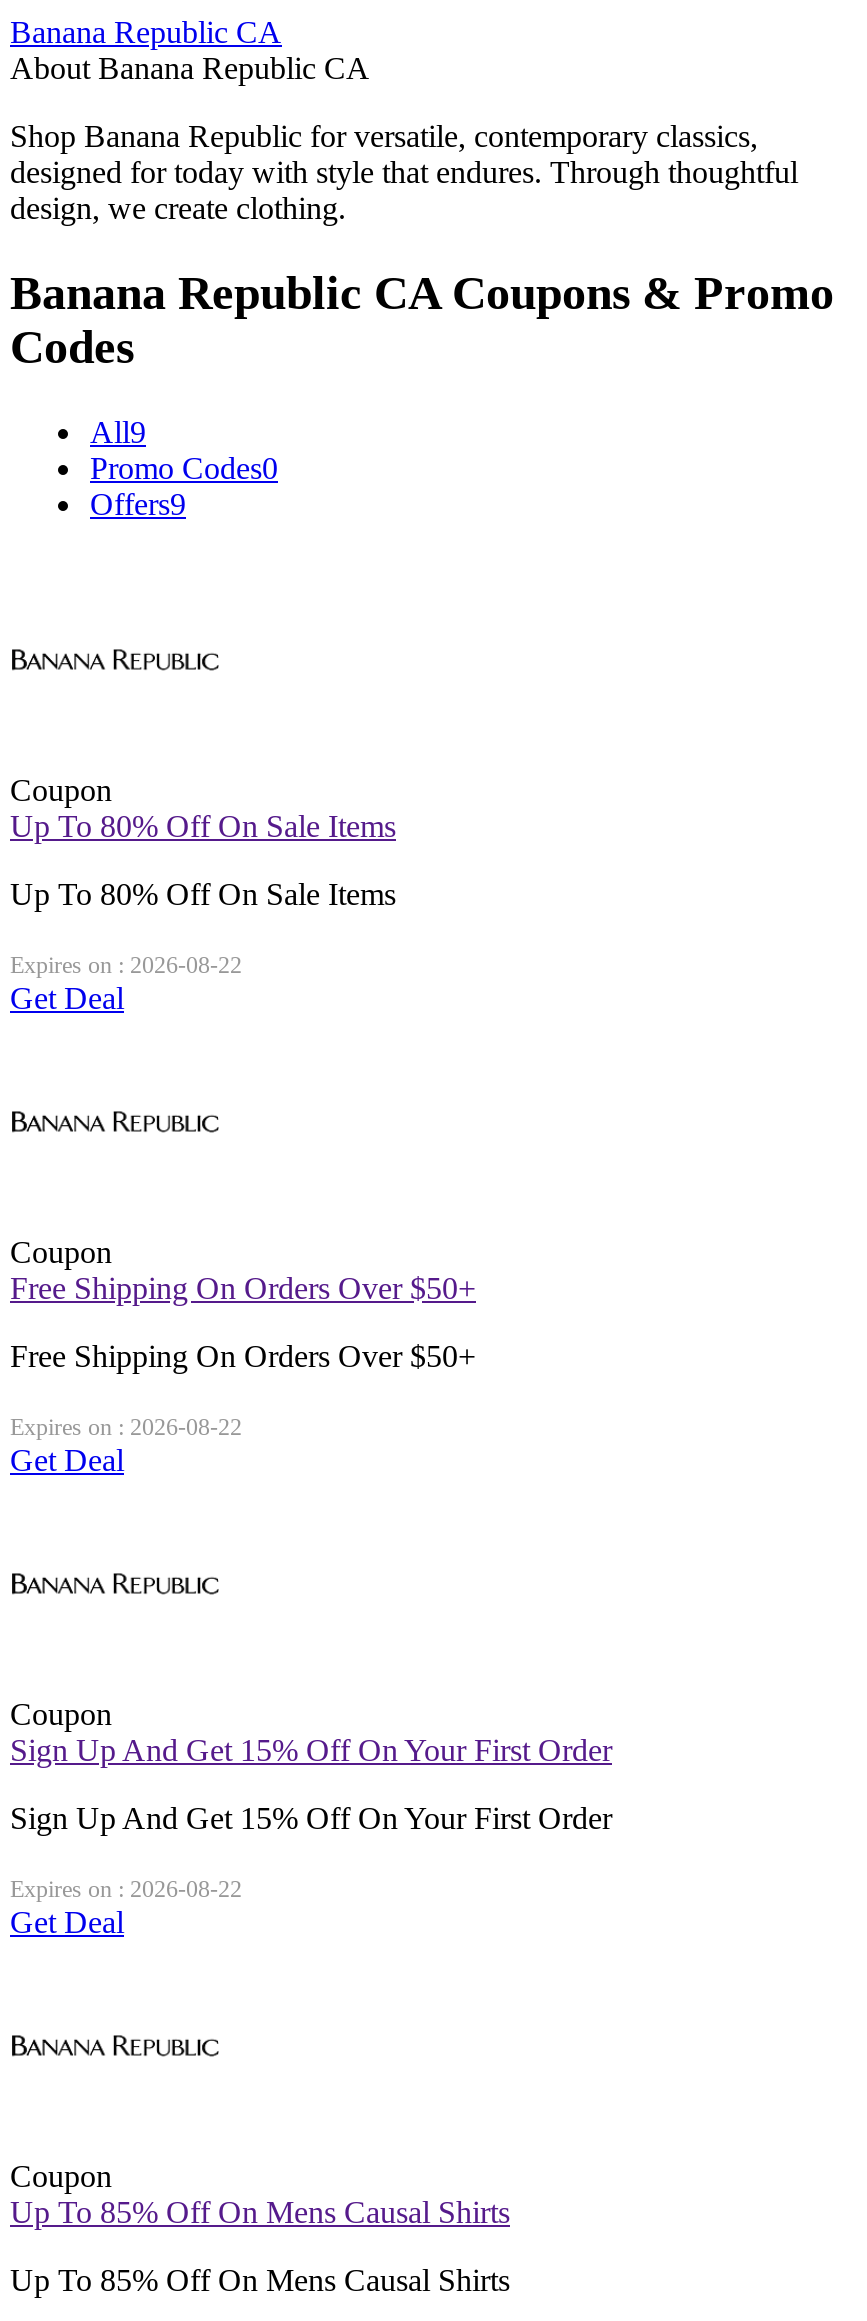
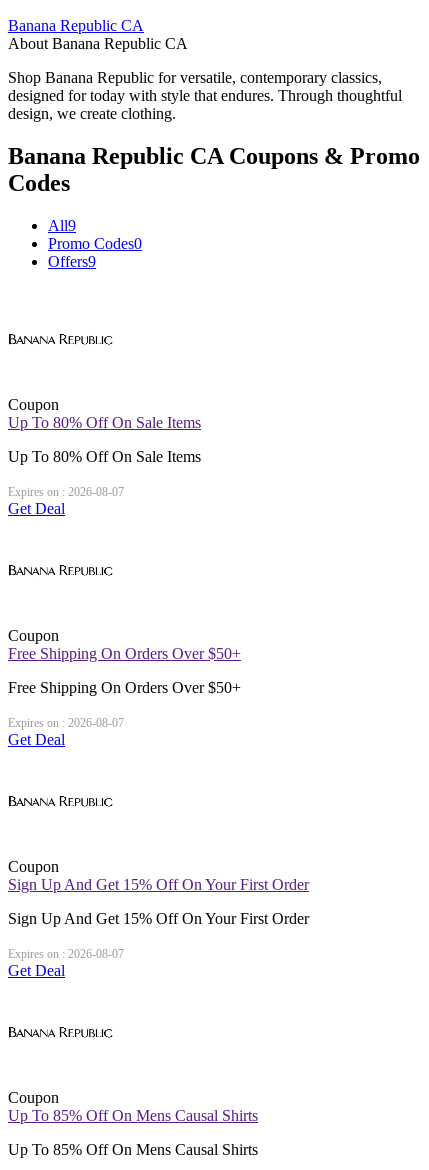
[10,951,242,979] Expires on : 2026-08-22 -> [8,485,124,499] Expires on : 2026-08-07
[10,1413,242,1441] Expires on : 2026-08-22 -> [8,716,124,730] Expires on : 2026-08-07
[10,1875,242,1903] Expires on : 2026-08-22 -> [8,947,124,961] Expires on : 2026-08-07

